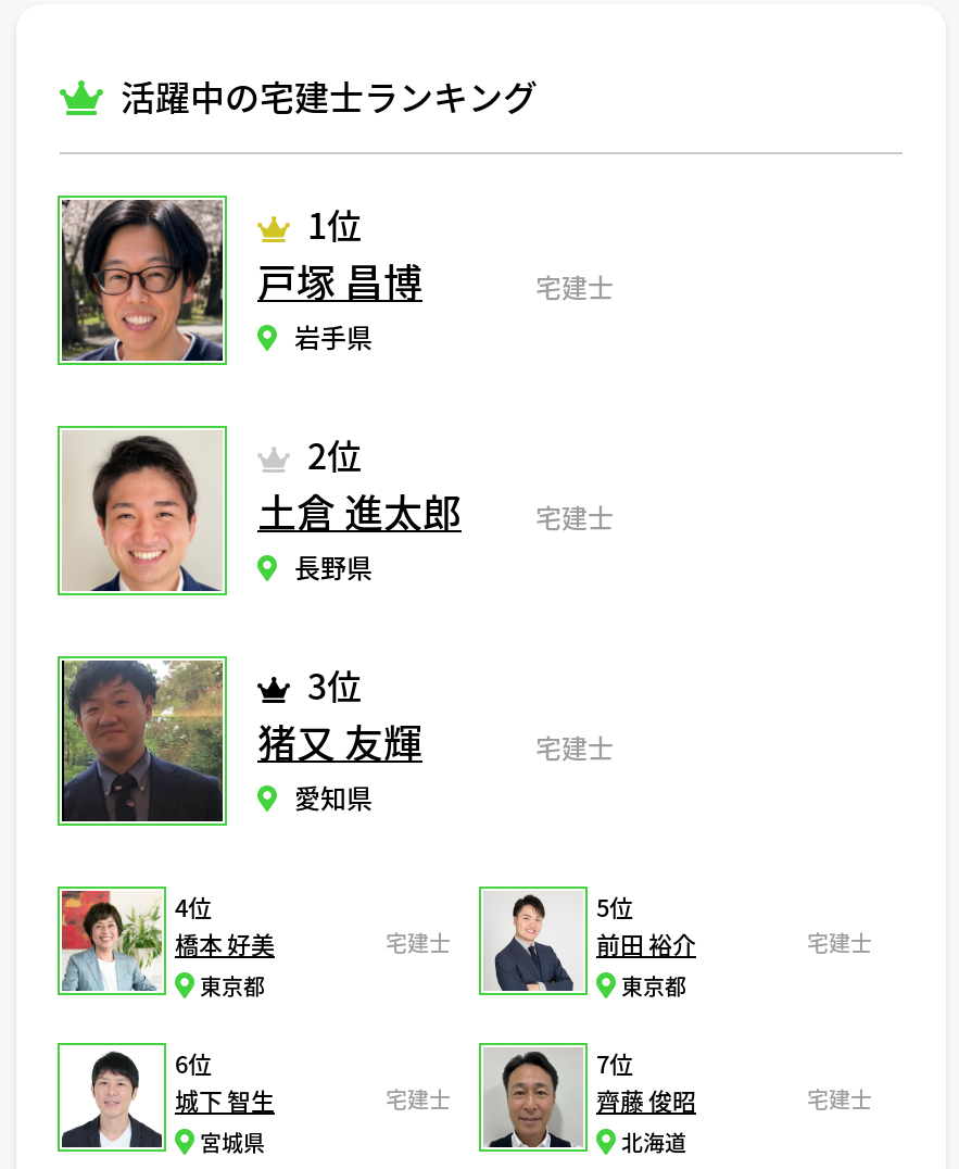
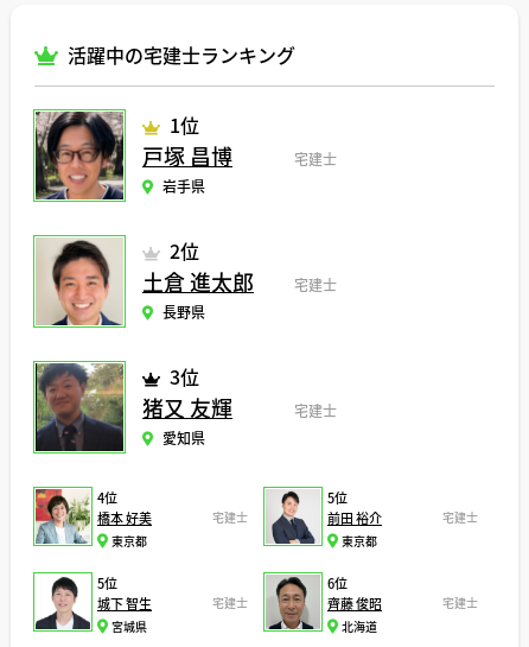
[175,1045,212,1079] 6位 -> [97,574,117,593] 5位
[596,1045,633,1079] 7位 -> [327,574,348,593] 6位

